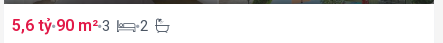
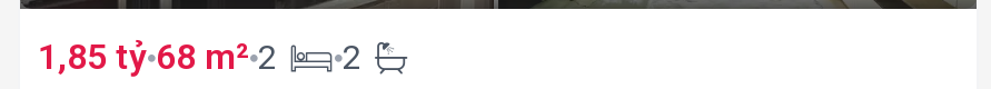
[12,16,148,35] 5,6 tỷ 90 m² 3 2 -> [38,36,360,78] 1,85 tỷ 68 m² 2 2

